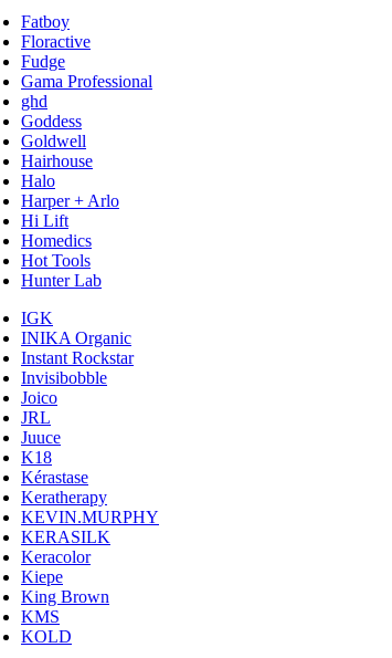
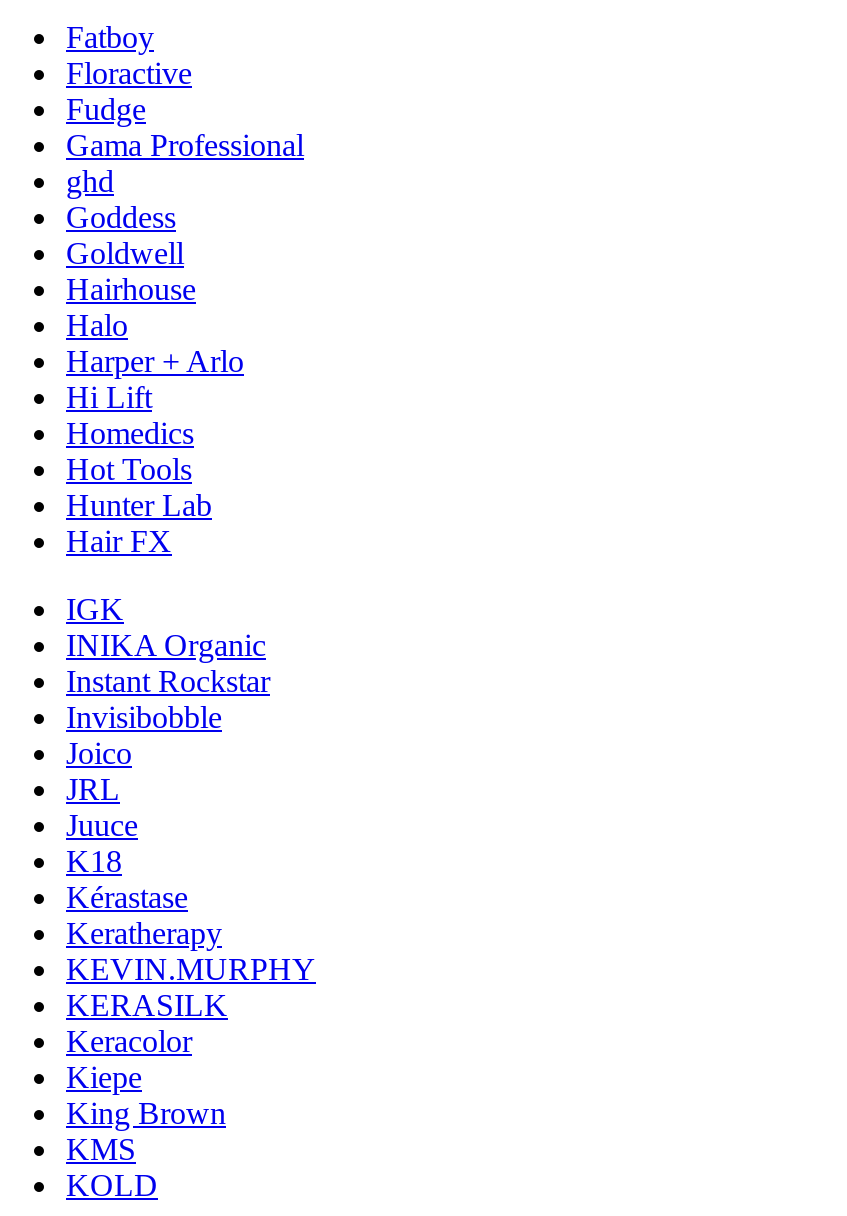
none -> [66,524,172,558] Hair FX

